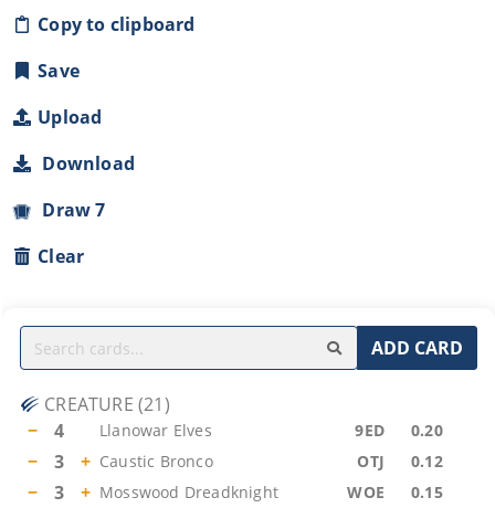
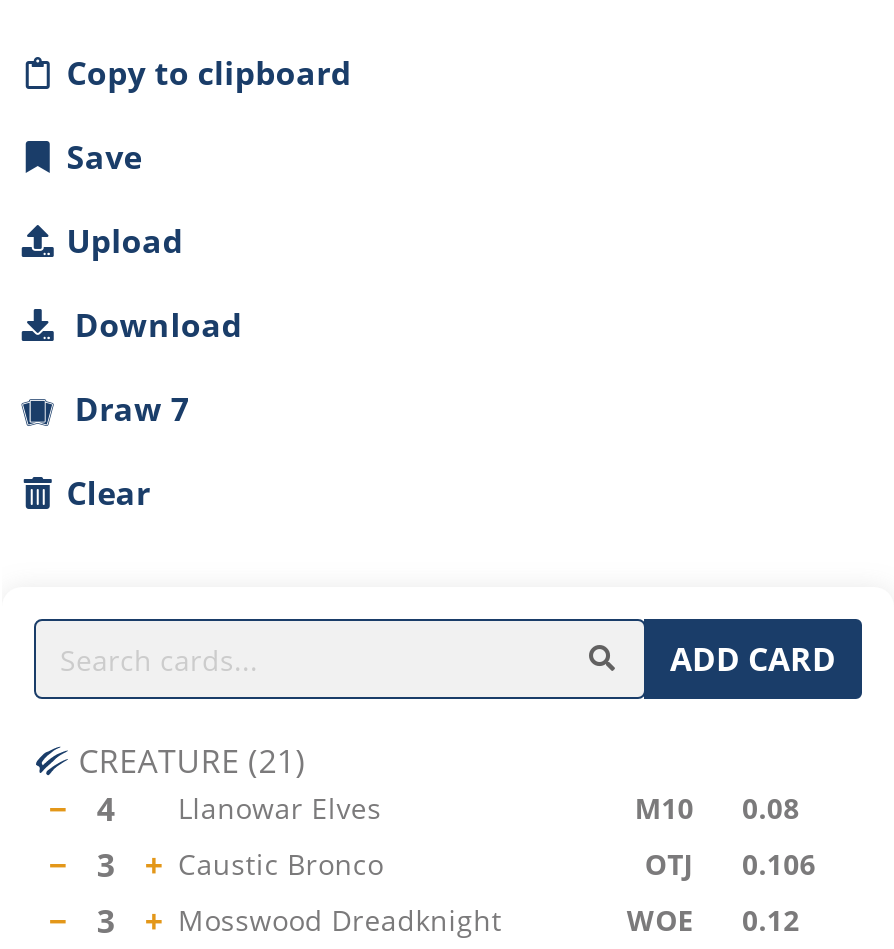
[355,420,443,441] 9ED | 0.20 -> [635,789,800,827] M10 | 0.08
[357,451,443,472] OTJ 0.12 -> [645,845,816,883] OTJ 0.106
[347,481,443,502] WOE 0.15 -> [627,901,800,939] WOE 0.12

